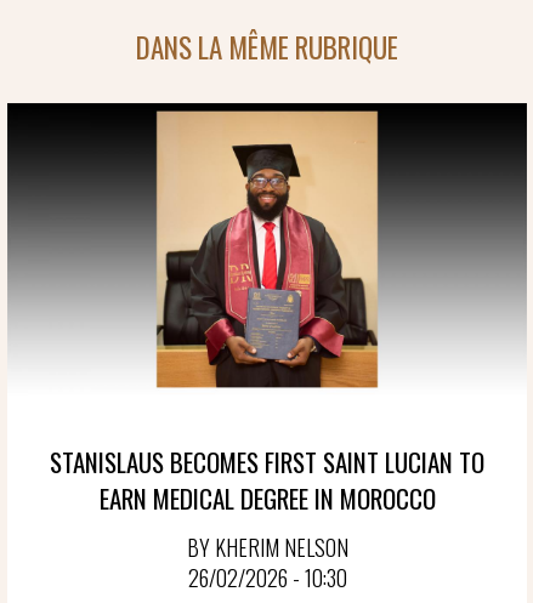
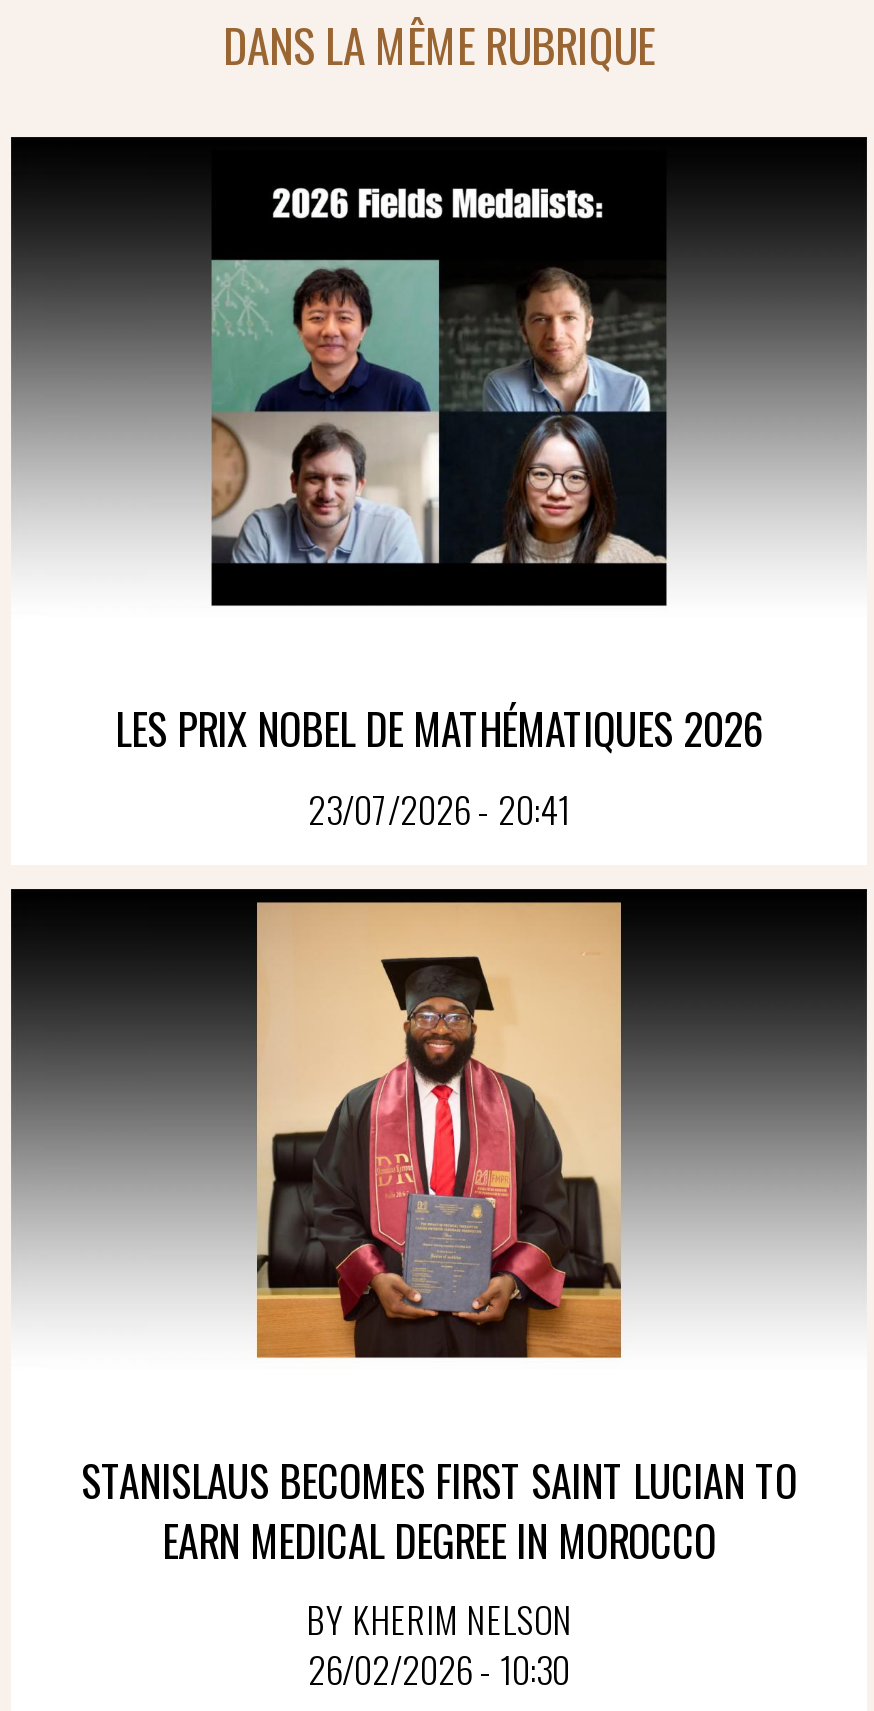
none -> [115,697,763,834] LES PRIX NOBEL DE MATHÉMATIQUES 2026 | 23/07/2026 - 20:41
none -> [209,151,669,607] [image]

